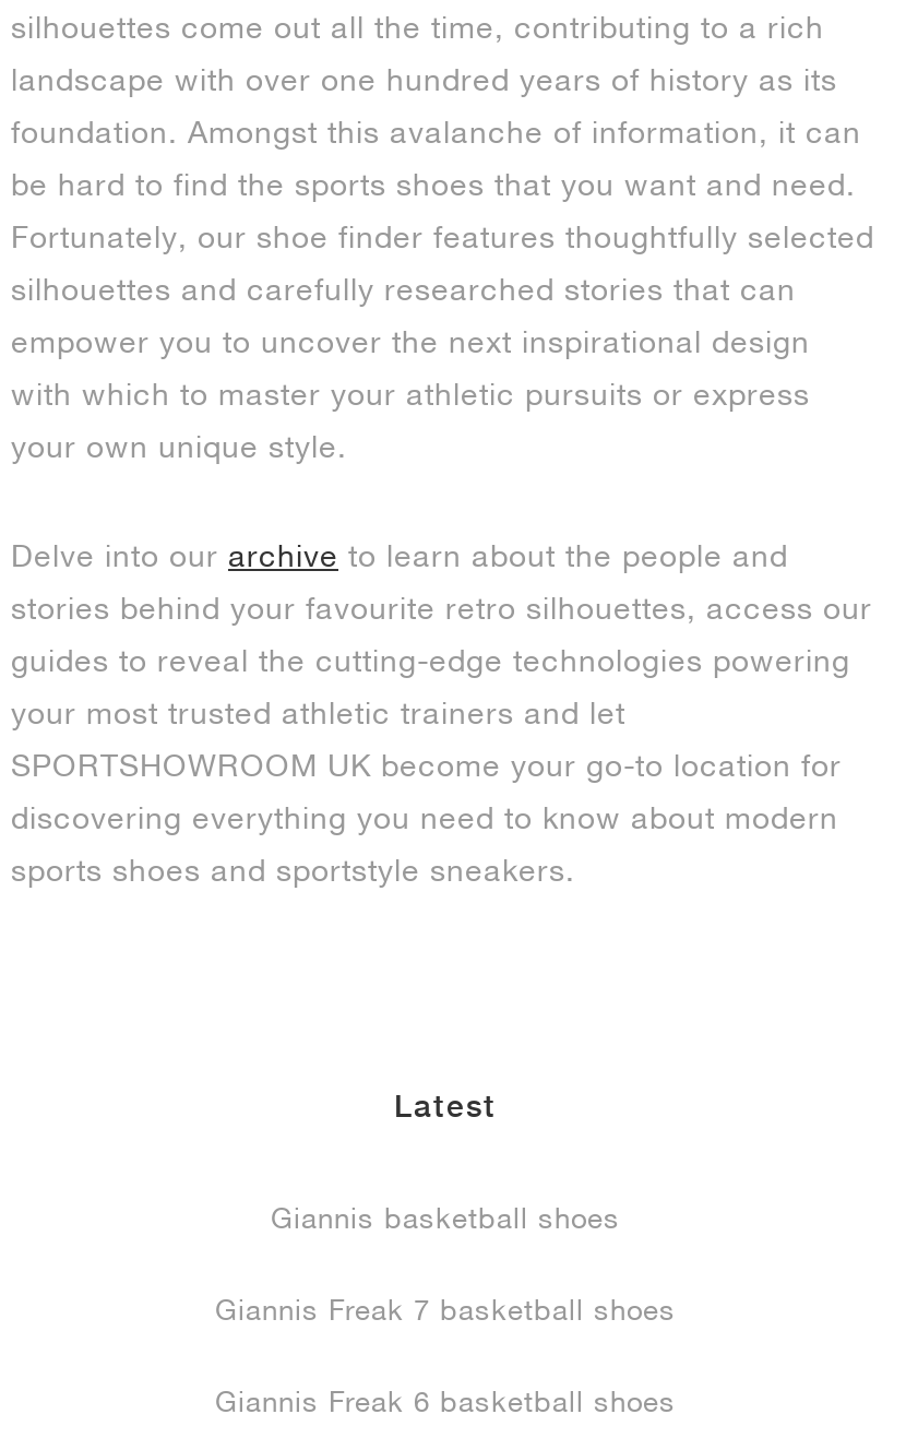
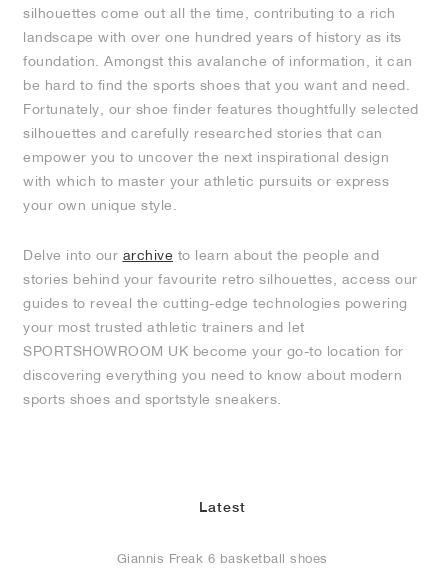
[215,1201,676,1326] Giannis basketball shoes | Giannis Freak 7 basketball shoes -> none

